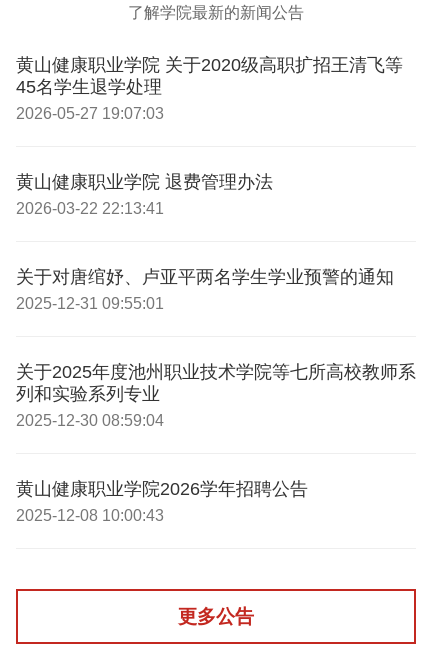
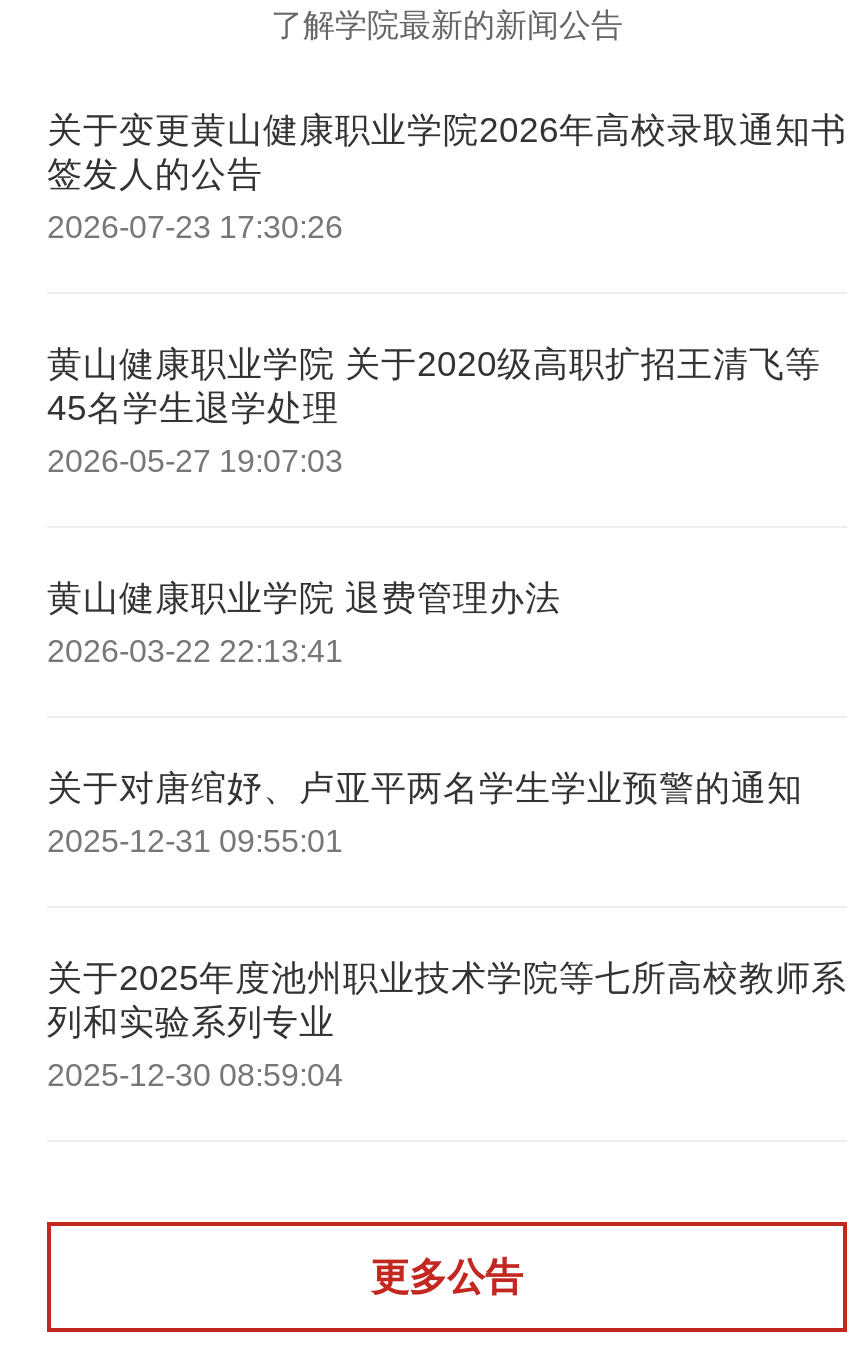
none -> [47,109,847,243] 关于变更黄山健康职业学院2026年高校录取通知书 | 签发人的公告 | 2026-07-23 17:30:26
moved [16,55,416,429] -> [47,343,847,1091]: 黄山健康职业学院 关于2020级高职扩招王清飞等 | 45名学生退学处理 | 2026-05-27 19:07:03 | ... | 列和实验系列专业 | 2025-12-30 08:59:04
[16,479,308,524] 黄山健康职业学院2026学年招聘公告 | 2025-12-08 10:00:43 -> none

